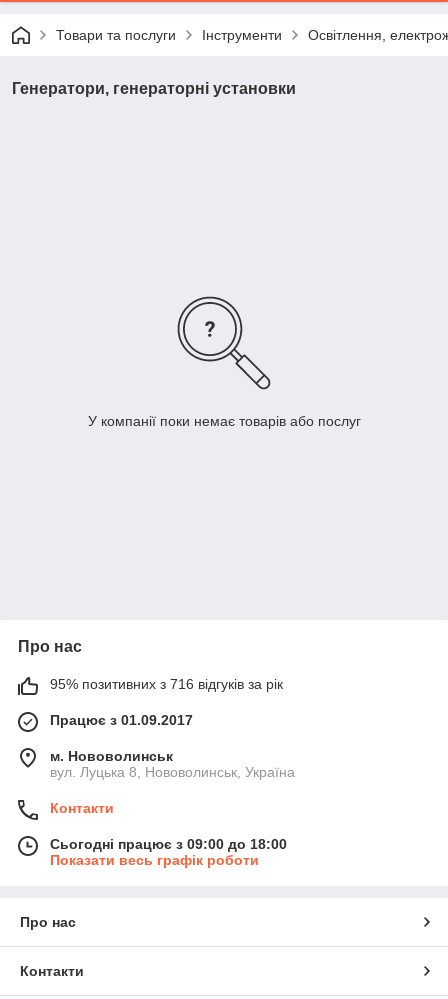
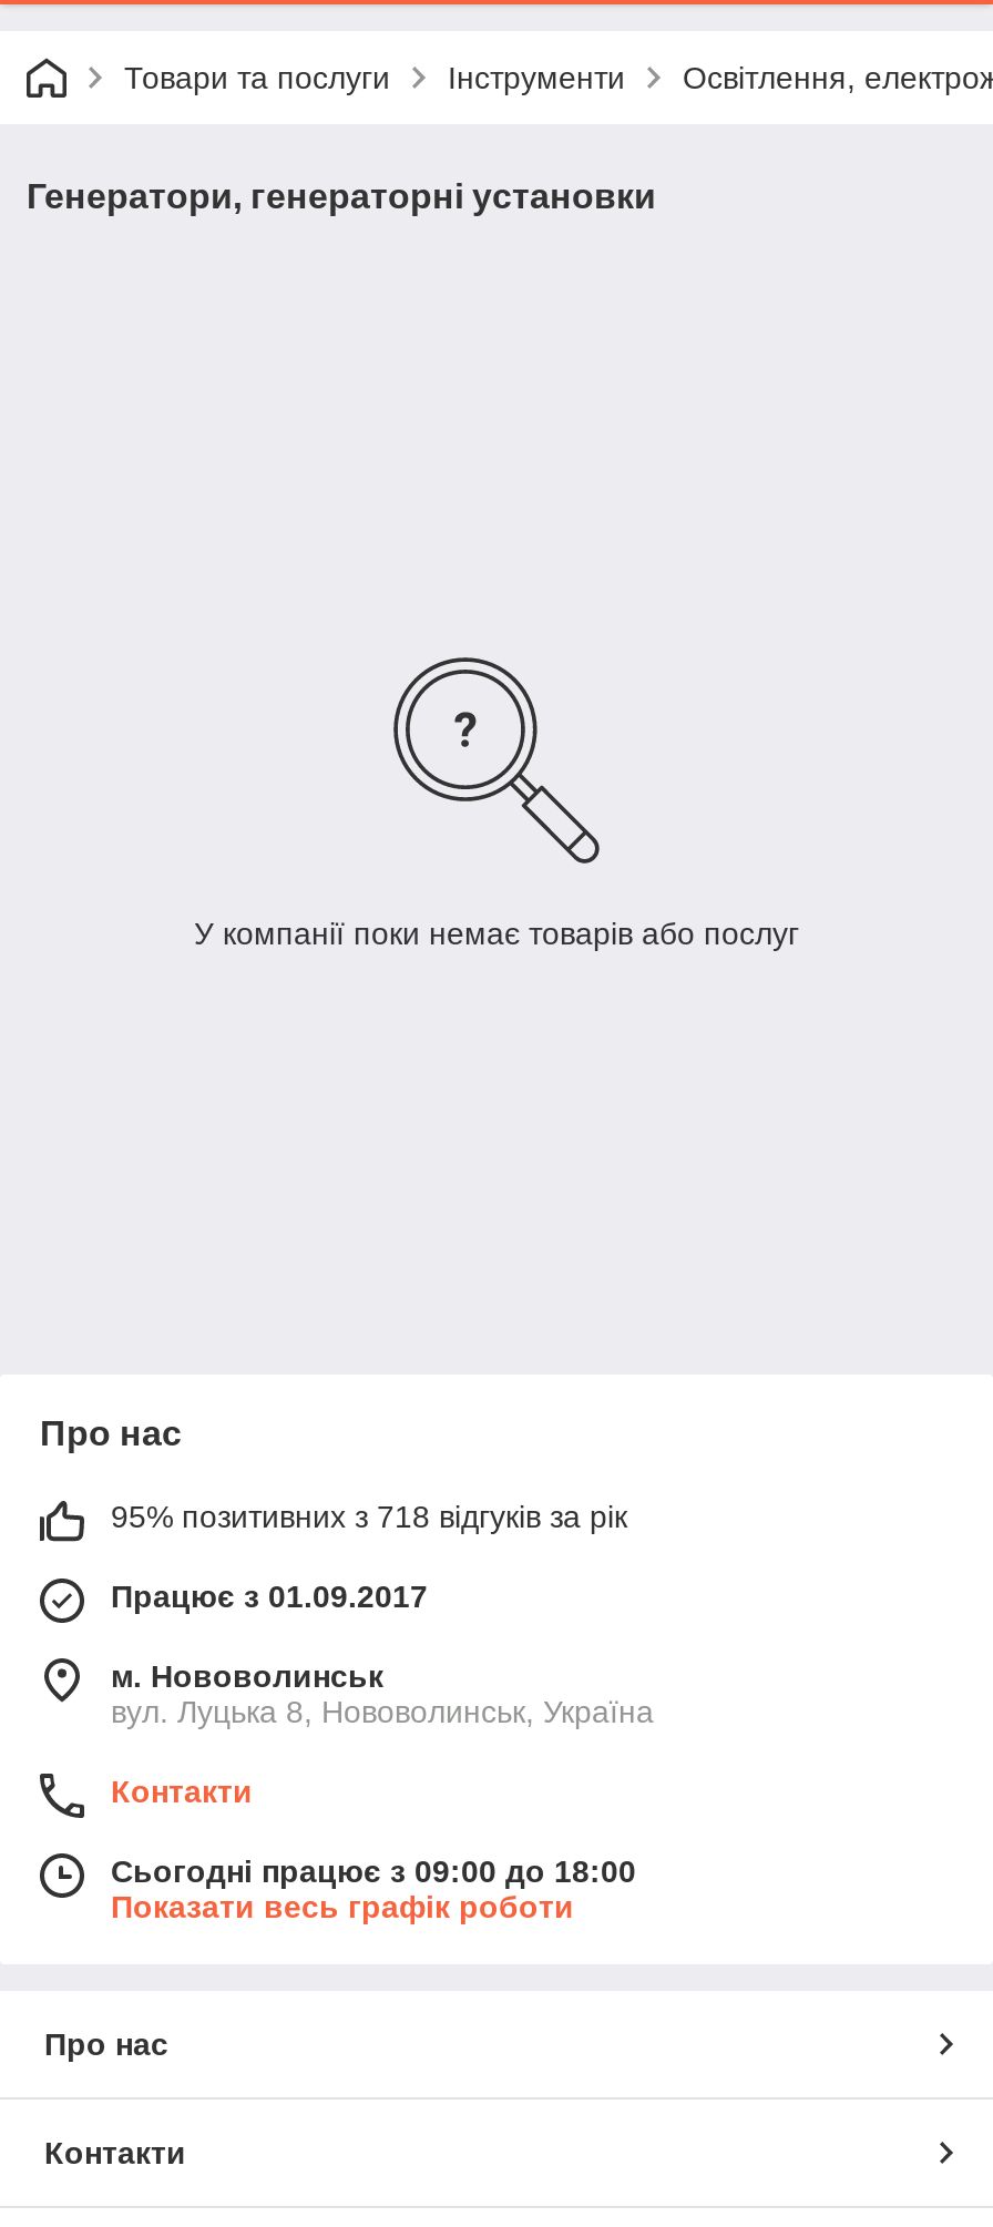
[50,676,283,692] 95% позитивних з 716 відгуків за рік -> [111,1500,627,1535] 95% позитивних з 718 відгуків за рік

